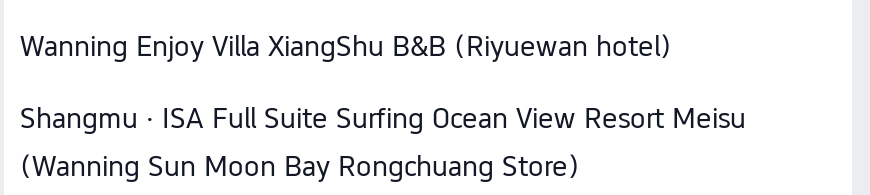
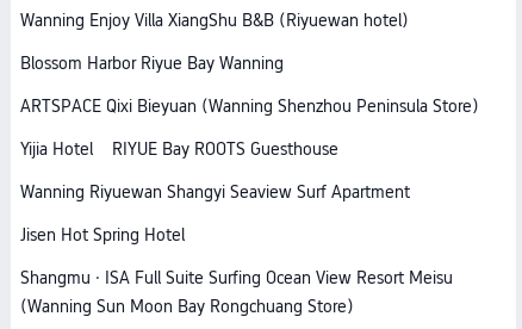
none -> [20,54,479,244] Blossom Harbor Riyue Bay Wanning | ARTSPACE Qixi Bieyuan (Wanning Shenzhou Peninsula Store) | Yijia Hotel | RIYUE Bay ROOTS Guesthouse | Wanning Riyuewan Shangyi Seaview Surf Apartment | Jisen Hot Spring Hotel

